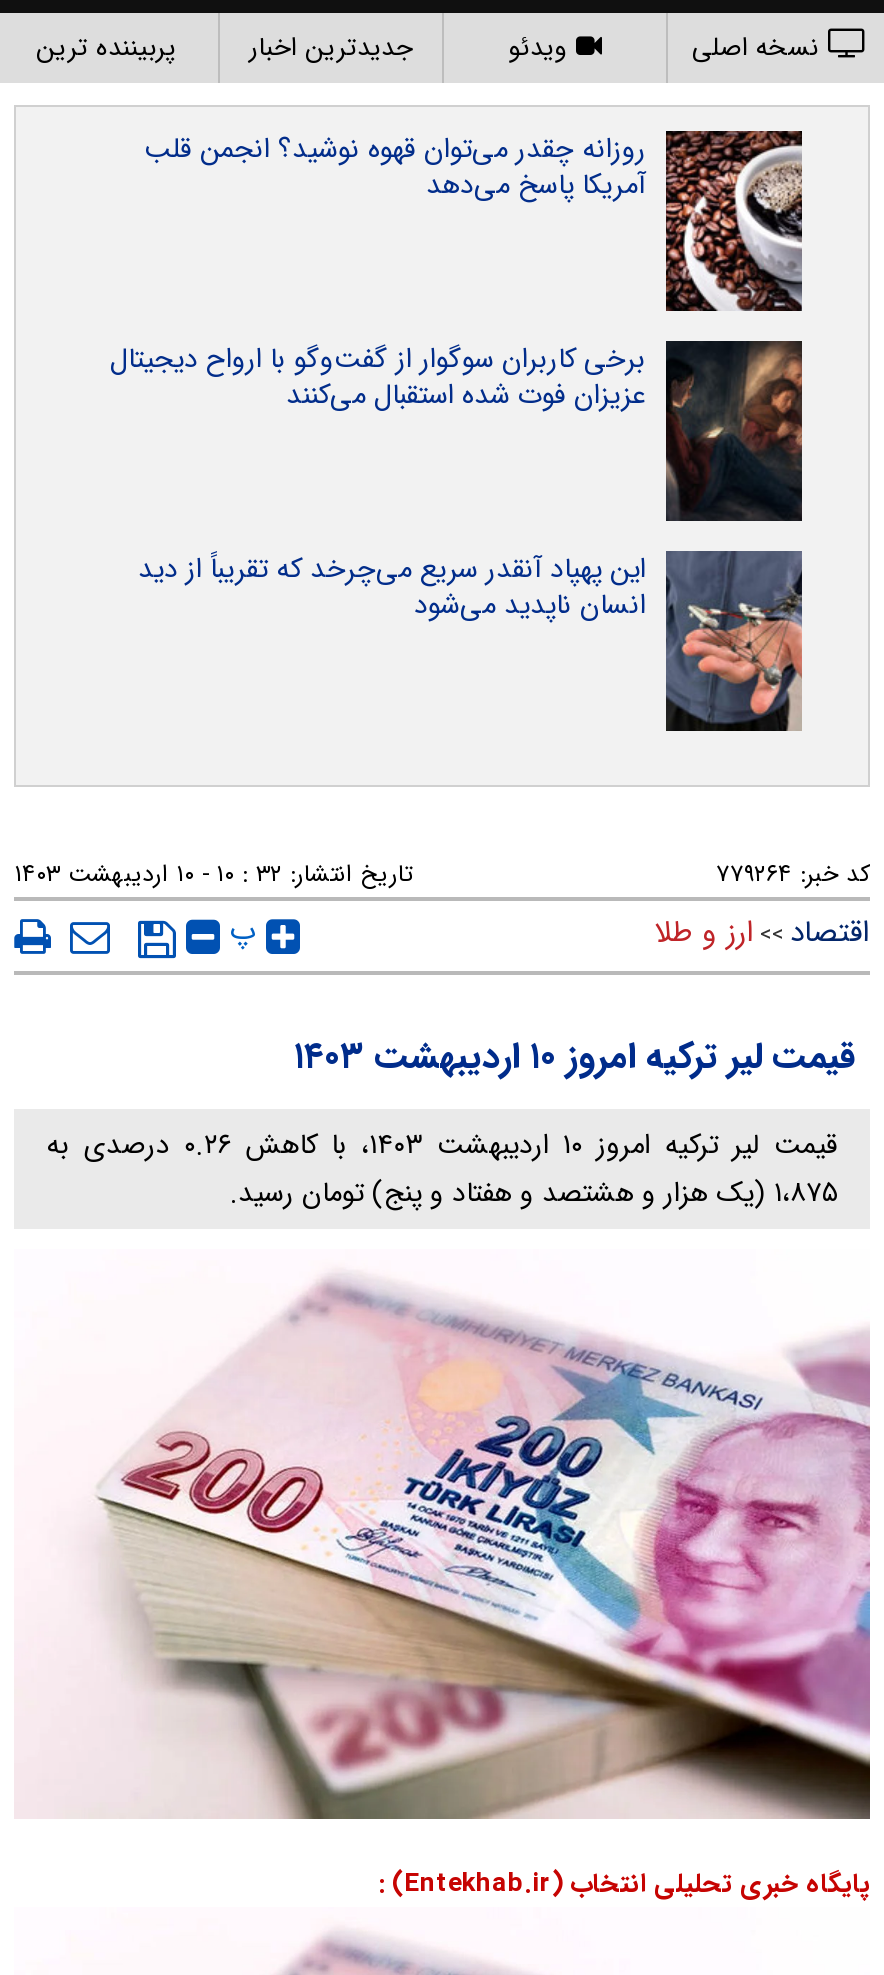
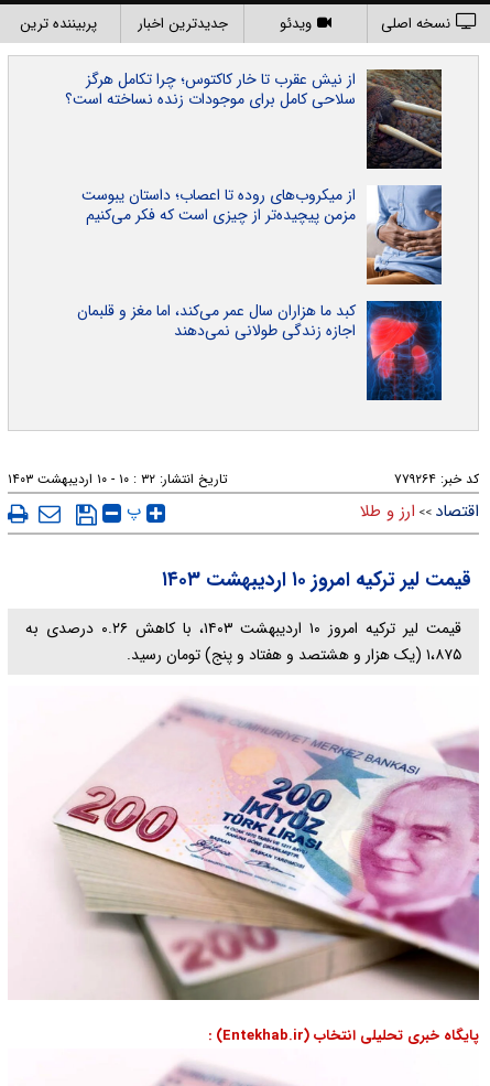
[144,127,802,311] [image] | روزانه چقدر می‌توان قهوه نوشید؟ انجمن قلب | آمریکا پاسخ می‌دهد -> [65,67,442,170] [image] | از نیش عقرب تا خار کاکتوس؛ چرا تکامل هرگز | سلاحی کامل برای موجودات زنده نساخته است؟
[110,337,804,523] [image] | برخی کاربران سوگوار از گفت‌وگو با ارواح دیجیتال | عزیزان فوت شده استقبال می‌کنند -> [81,183,443,286] [image] | از میکروب‌های روده تا اعصاب؛ داستان یبوست | مزمن پیچیده‌تر از چیزی است که فکر می‌کنیم
[138,547,804,731] [image] | این پهپاد آنقدر سریع می‌چرخد که تقریباً از دید | انسان ناپدید می‌شود -> [77,299,443,401] [image] | کبد ما هزاران سال عمر می‌کند، اما مغز و قلبمان | اجازه زندگی طولانی نمی‌دهند

